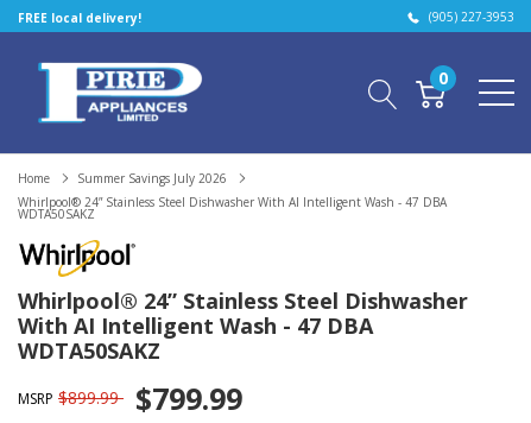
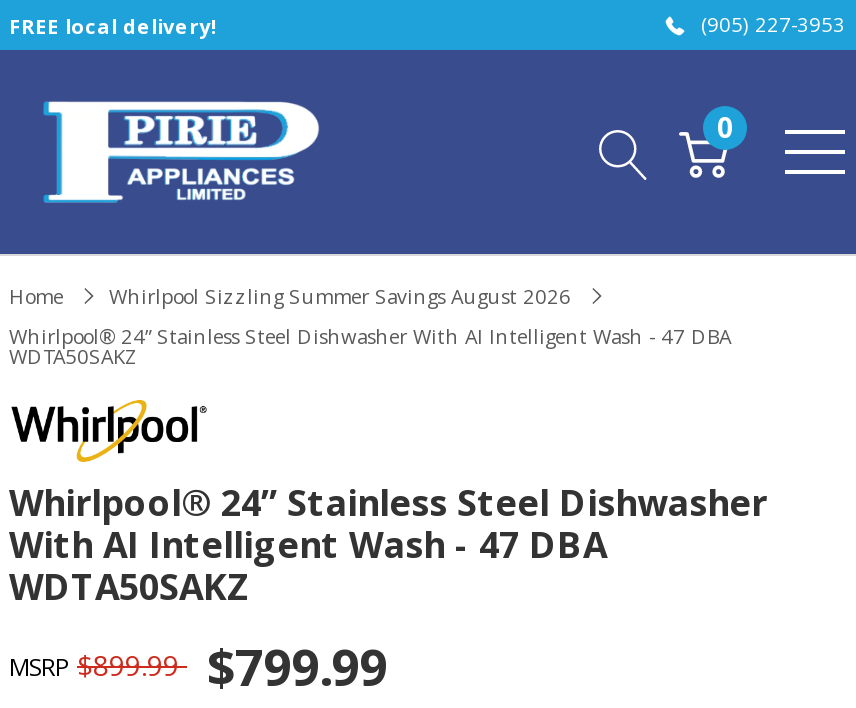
[77,170,227,187] Summer Savings July 2026 -> [109,282,571,310] Whirlpool Sizzling Summer Savings August 2026

